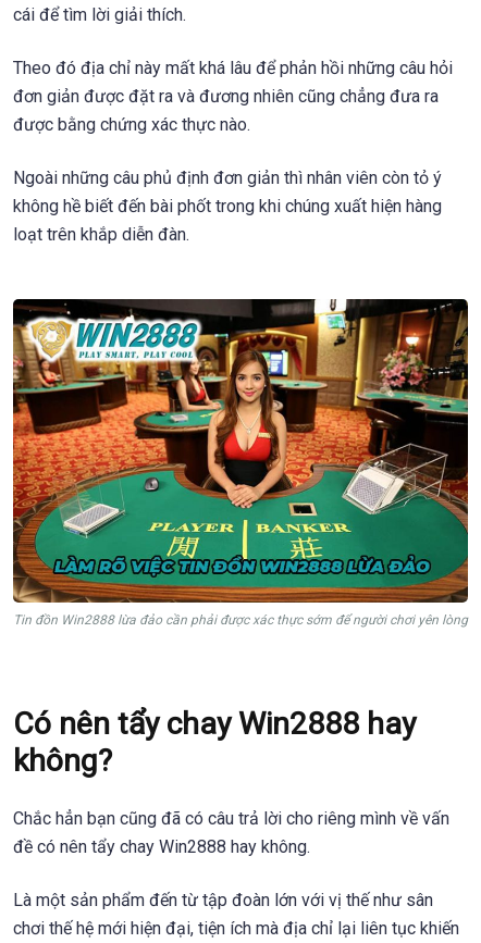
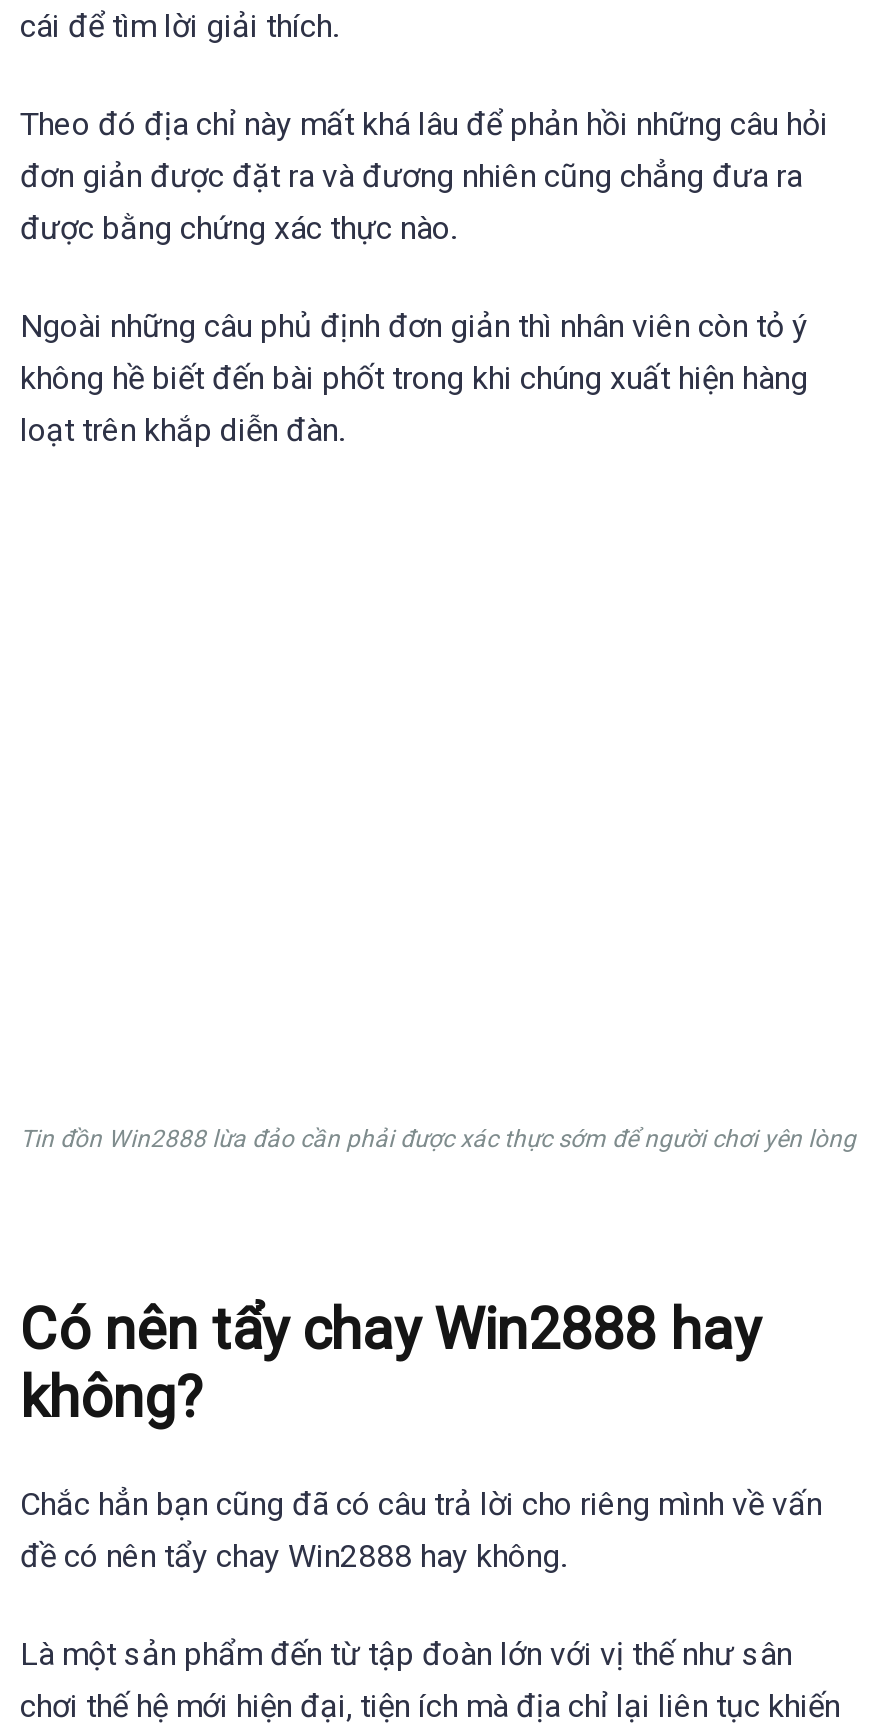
[12,298,469,604] [image] -> none

